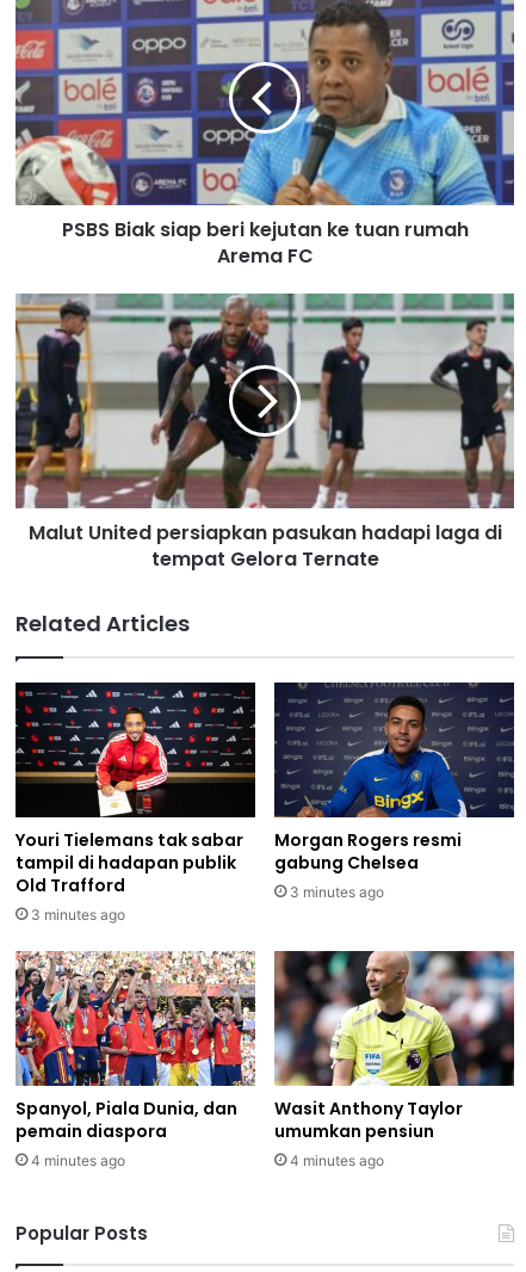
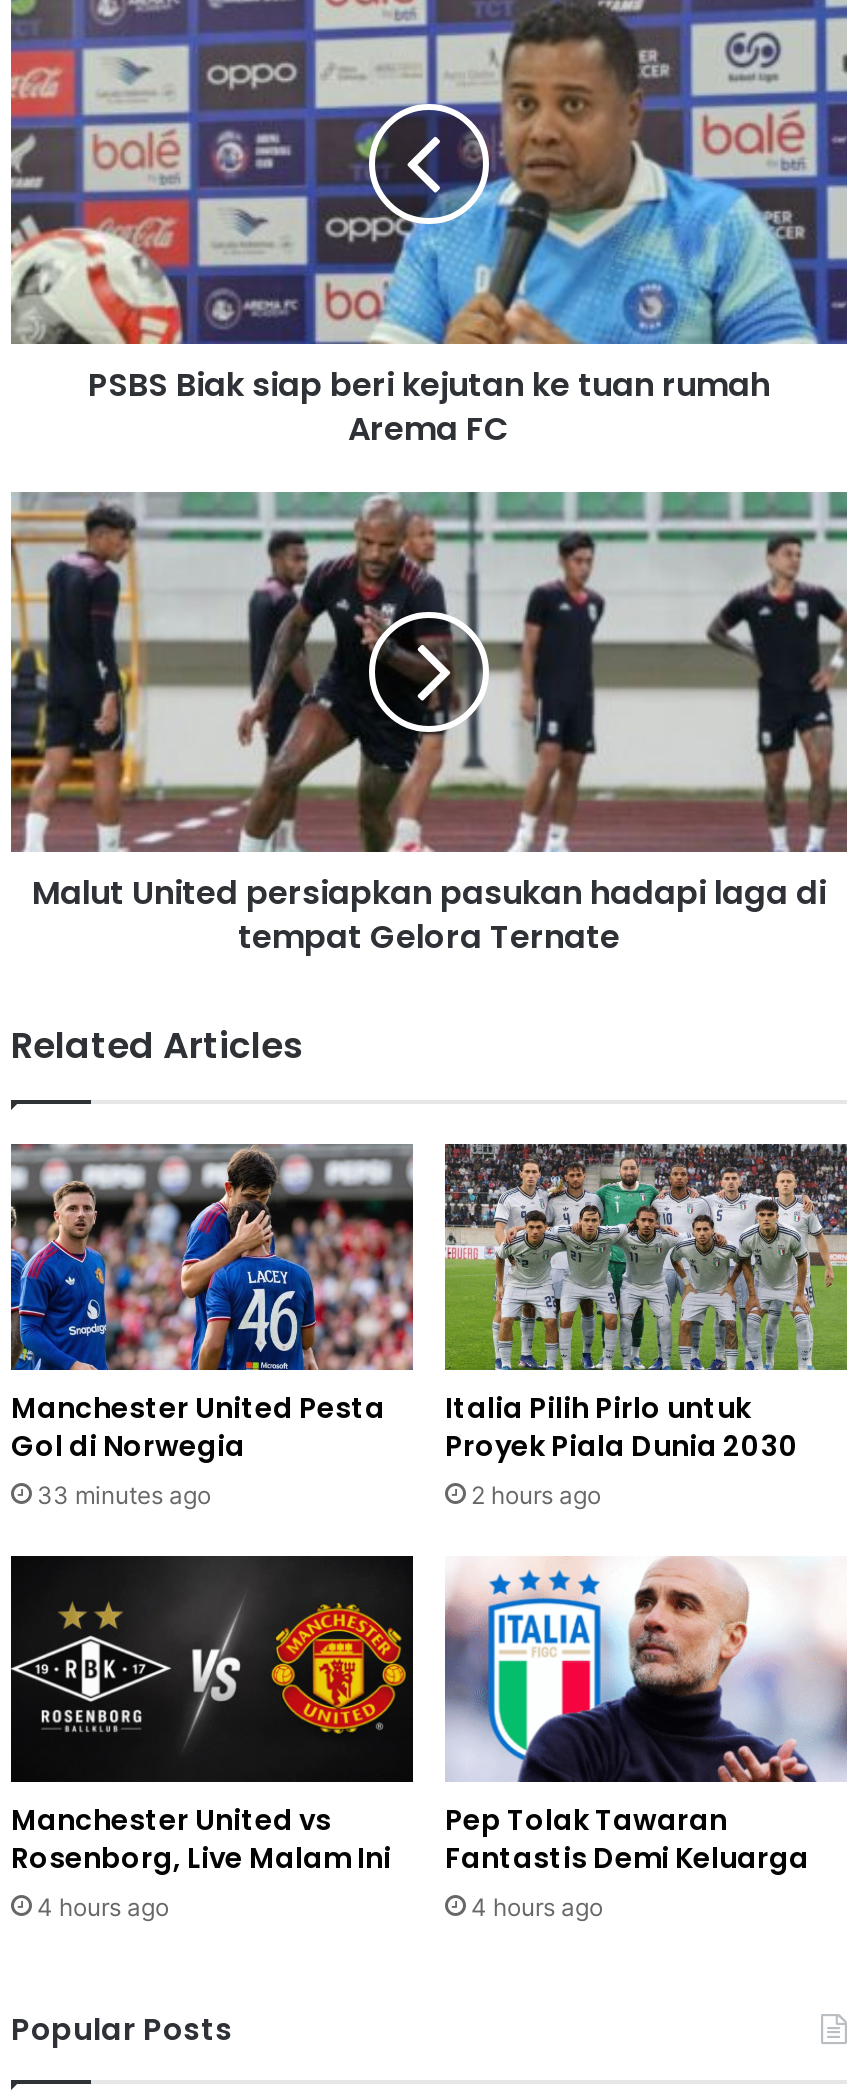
[14,683,256,924] [image] | Youri Tielemans tak sabar | tampil di hadapan publik | Old Trafford | 3 minutes ago -> [9,1142,415,1510] [image] | Manchester United Pesta | Gol di Norwegia | 33 minutes ago
[273,681,515,901] [image] | Morgan Rogers resmi | gabung Chelsea | 3 minutes ago -> [443,1142,849,1510] [image] | Italia Pilih Pirlo untuk | Proyek Piala Dunia 2030 | 2 hours ago
[14,950,256,1170] [image] | Spanyol, Piala Dunia, dan | pemain diaspora | 4 minutes ago -> [9,1552,415,1922] [image] | Manchester United vs | Rosenborg, Live Malam Ini | 4 hours ago
[274,950,515,1170] [image] | Wasit Anthony Taylor | umumkan pensiun | 4 minutes ago -> [445,1556,847,1922] [image] | Pep Tolak Tawaran | Fantastis Demi Keluarga | 4 hours ago

